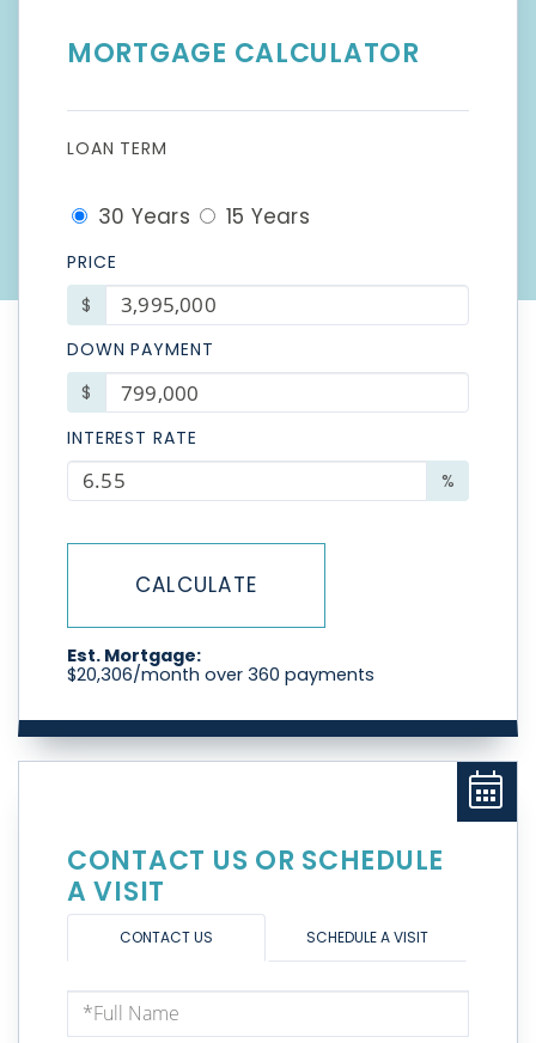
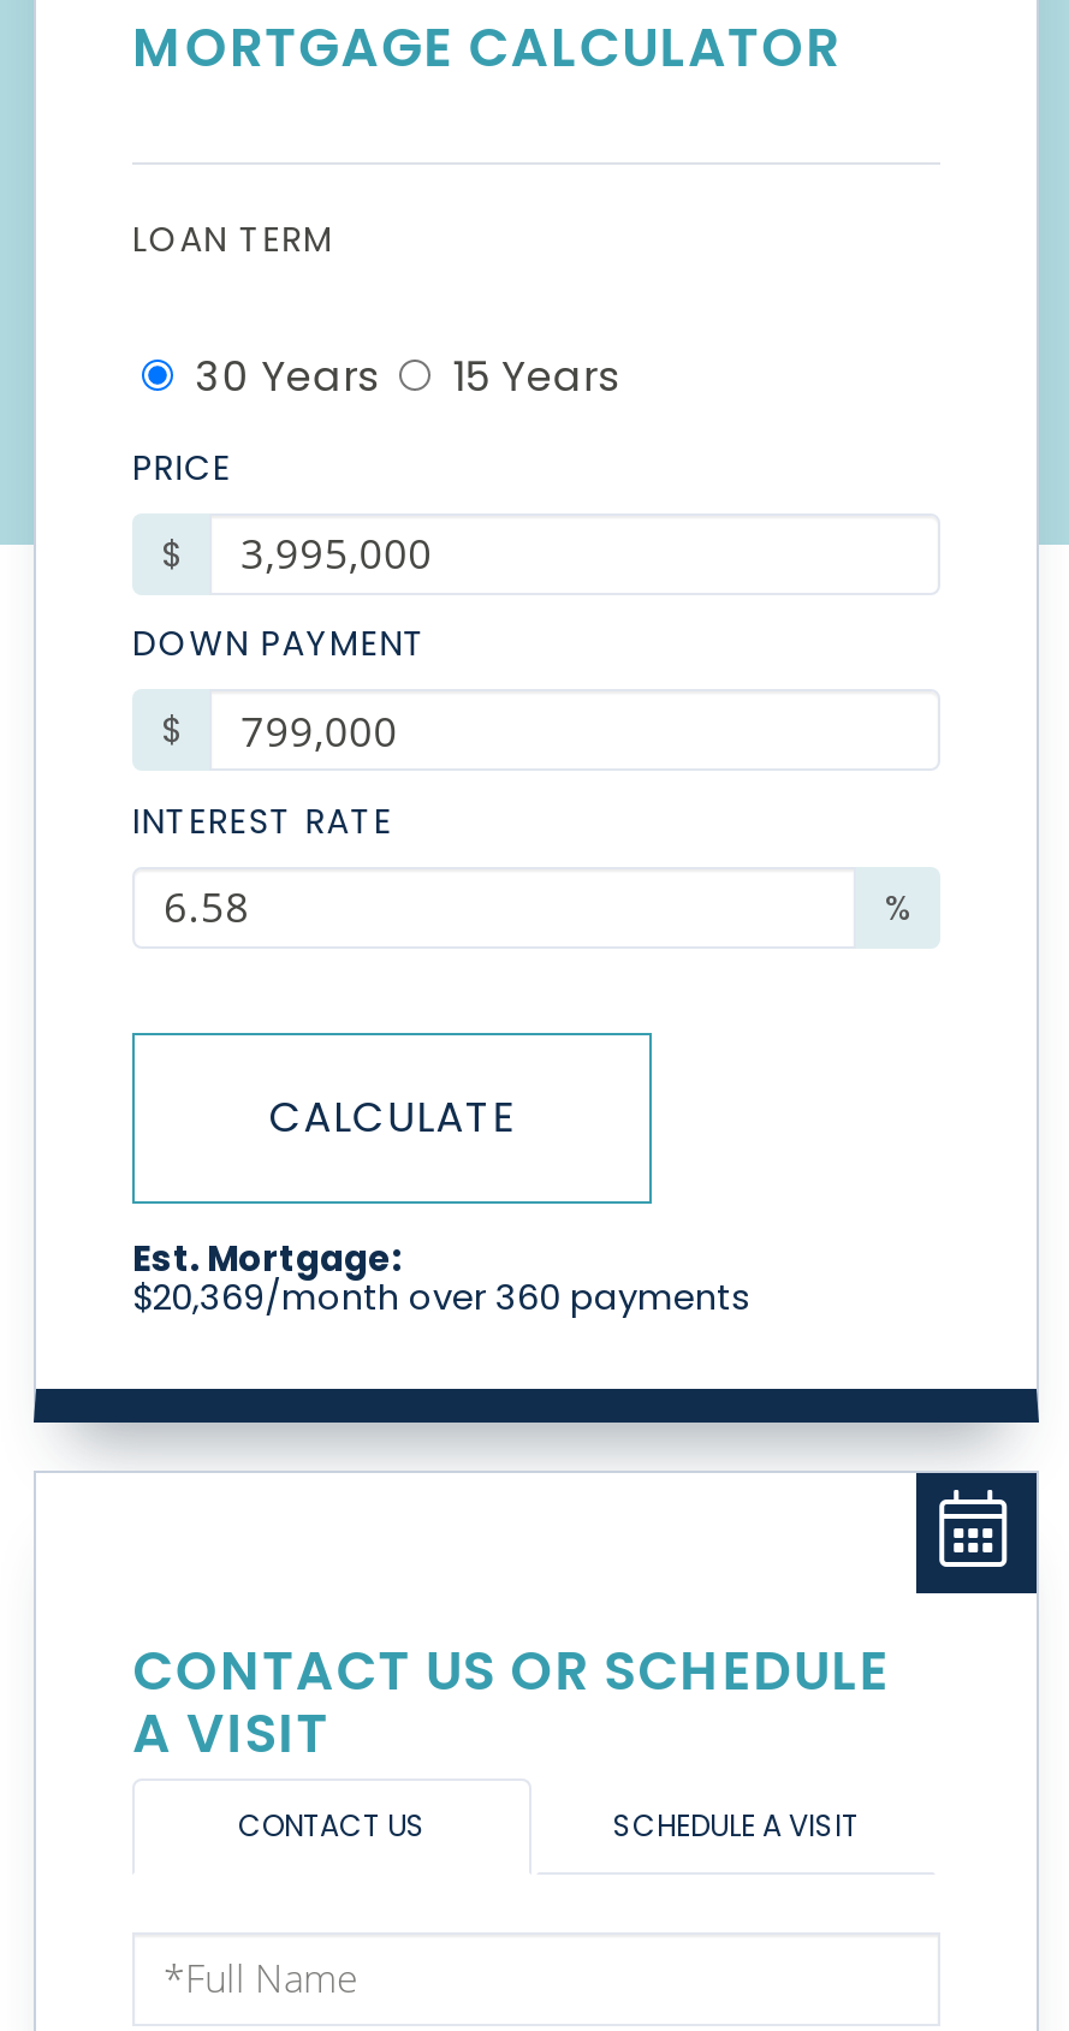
[67,663,374,686] $20,306/month over 360 payments -> [132,1273,750,1321] $20,369/month over 360 payments

